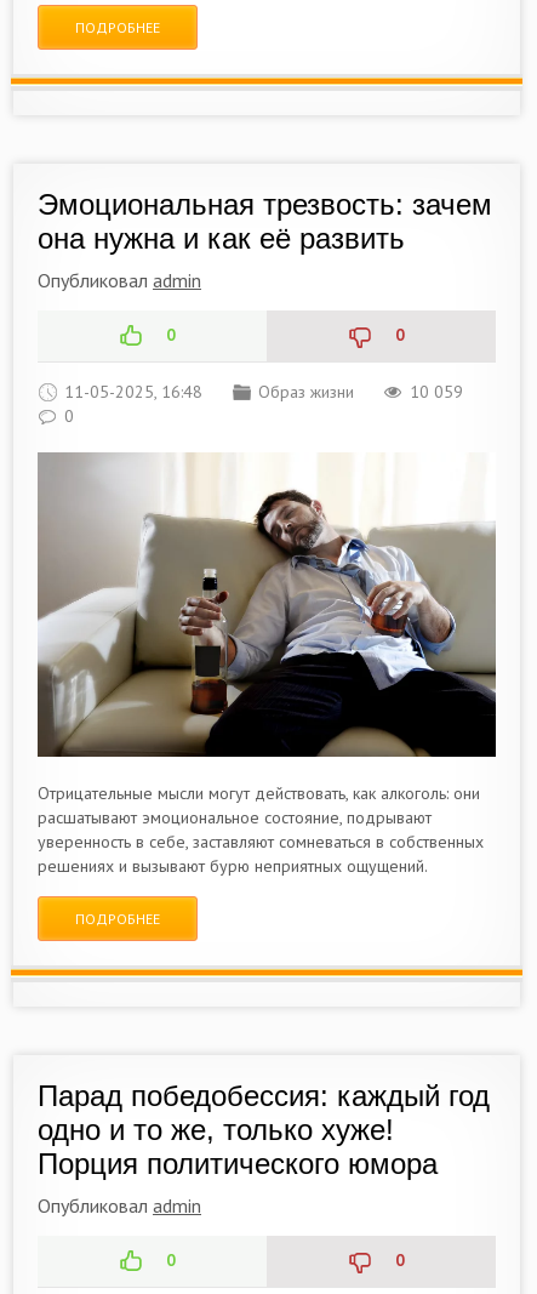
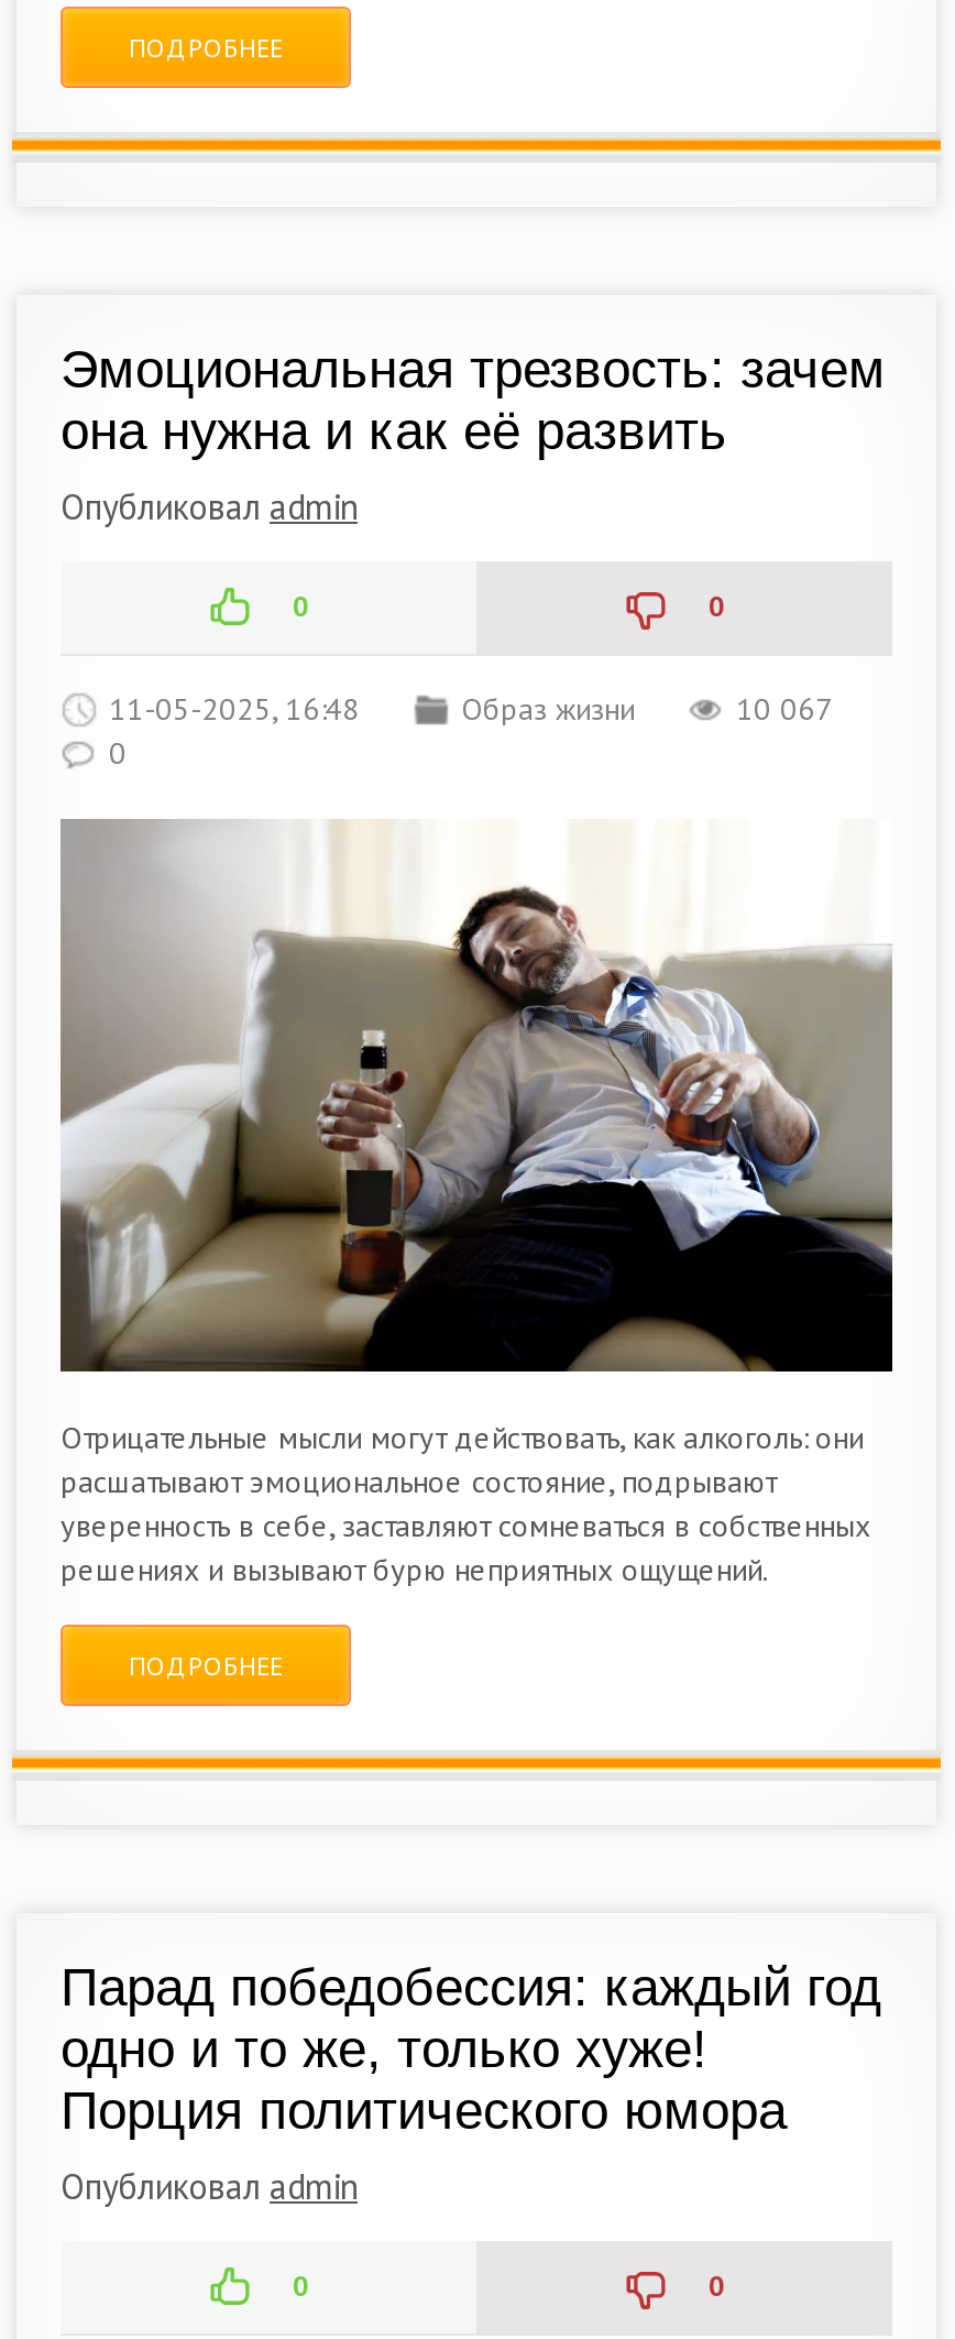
[410,380,463,402] 10 059 -> [736,688,833,728] 10 067

